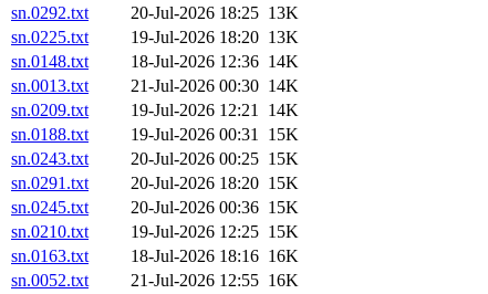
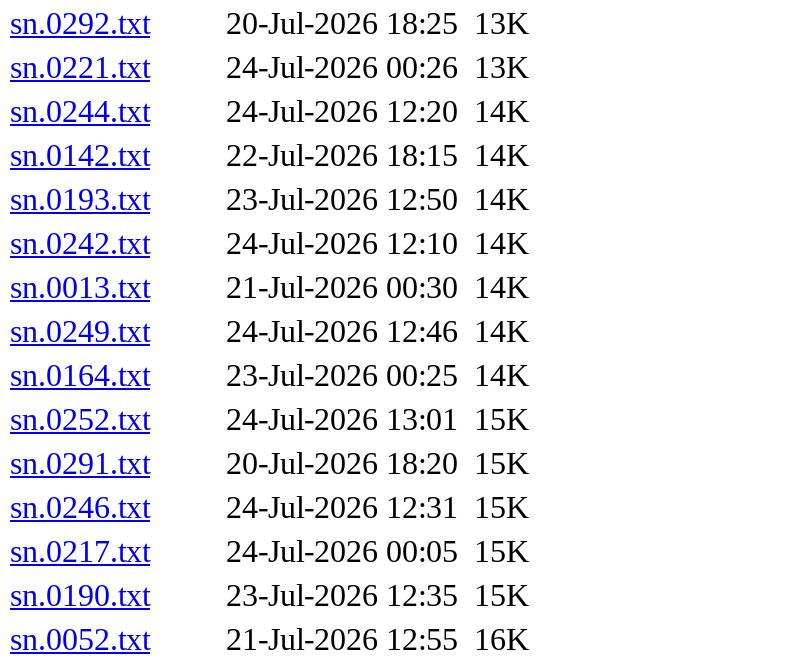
[11,28,299,71] sn.0225.txt | 19-Jul-2026 18:20 13K | sn.0148.txt | 18-Jul-2026 12:36 14K -> [10,51,530,261] sn.0221.txt | 24-Jul-2026 00:26 13K | sn.0244.txt | 24-Jul-2026 12:20 14K | sn.0142.txt | 22-Jul-2026 18:15 14K | sn.0193.txt | 23-Jul-2026 12:50 14K | sn.0242.txt | 24-Jul-2026 12:10 14K
[11,101,299,168] sn.0209.txt | 19-Jul-2026 12:21 14K | sn.0188.txt | 19-Jul-2026 00:31 15K | sn.0243.txt | 20-Jul-2026 00:25 15K -> [10,315,530,437] sn.0249.txt | 24-Jul-2026 12:46 14K | sn.0164.txt | 23-Jul-2026 00:25 14K | sn.0252.txt | 24-Jul-2026 13:01 15K
[11,198,299,266] sn.0245.txt | 20-Jul-2026 00:36 15K | sn.0210.txt | 19-Jul-2026 12:25 15K | sn.0163.txt | 18-Jul-2026 18:16 16K -> [10,491,530,613] sn.0246.txt | 24-Jul-2026 12:31 15K | sn.0217.txt | 24-Jul-2026 00:05 15K | sn.0190.txt | 23-Jul-2026 12:35 15K

